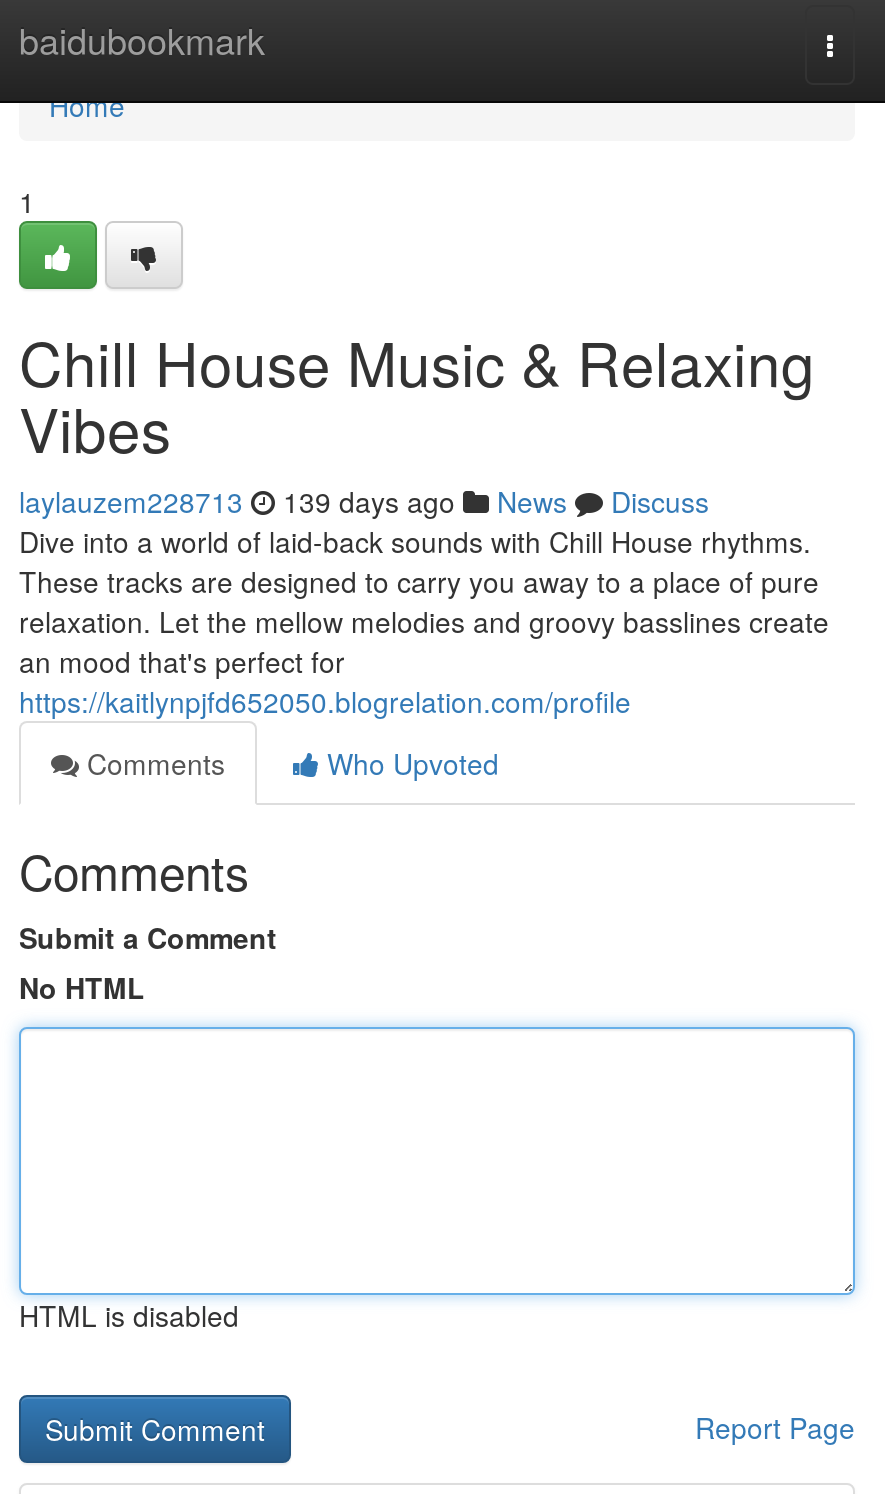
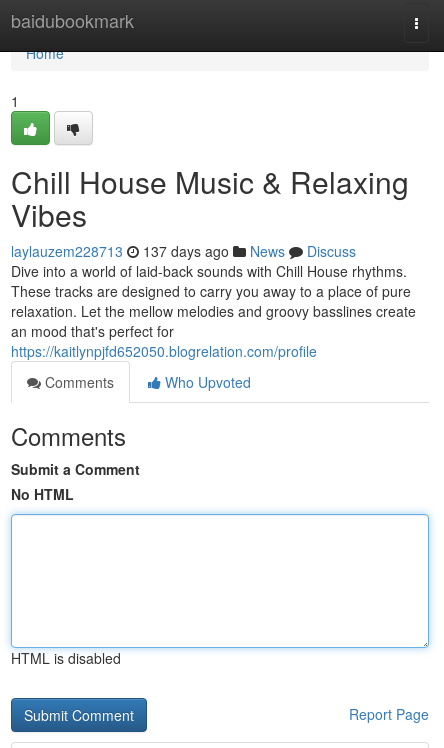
[19,481,709,521] laylauzem228713 139 days ago News Discuss -> [11,241,356,261] laylauzem228713 137 days ago News Discuss

